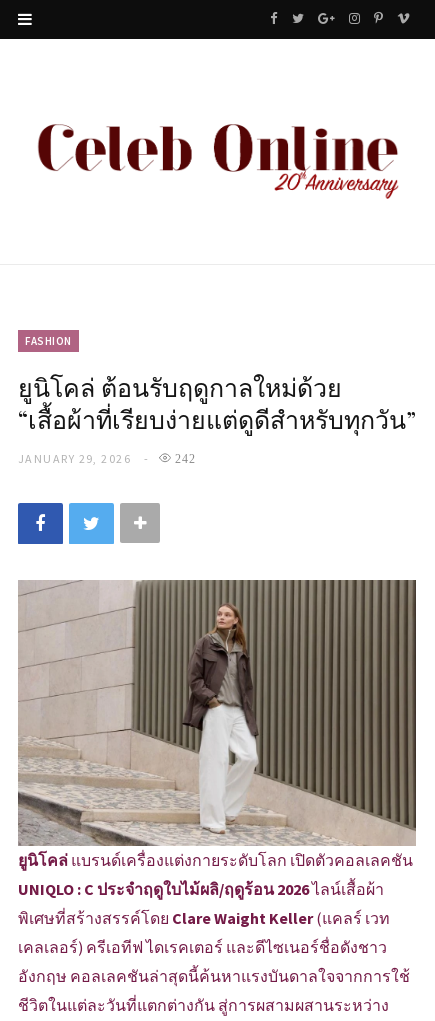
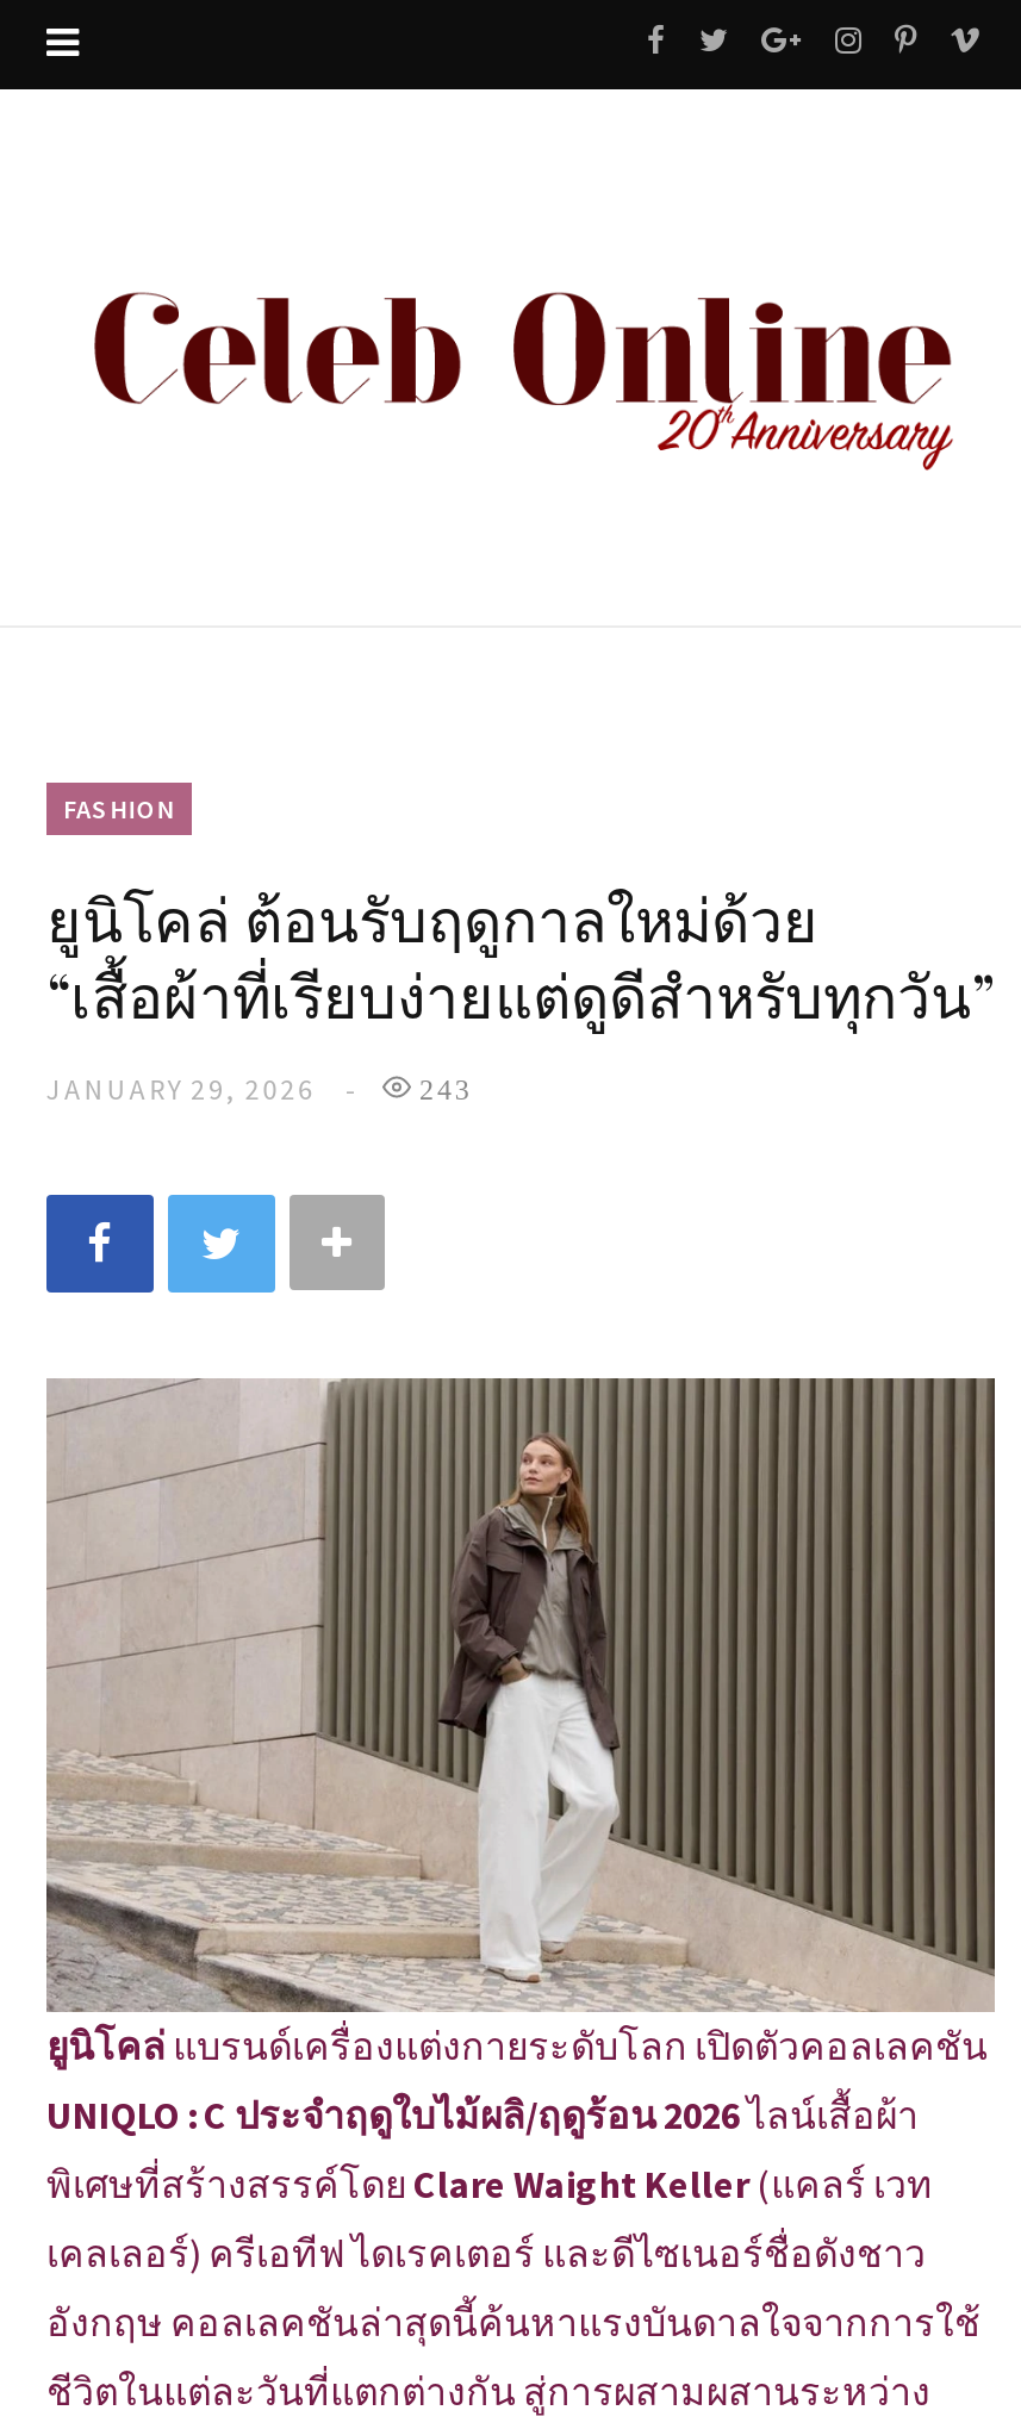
[174,451,197,465] 242 -> [419,1072,472,1105] 243

